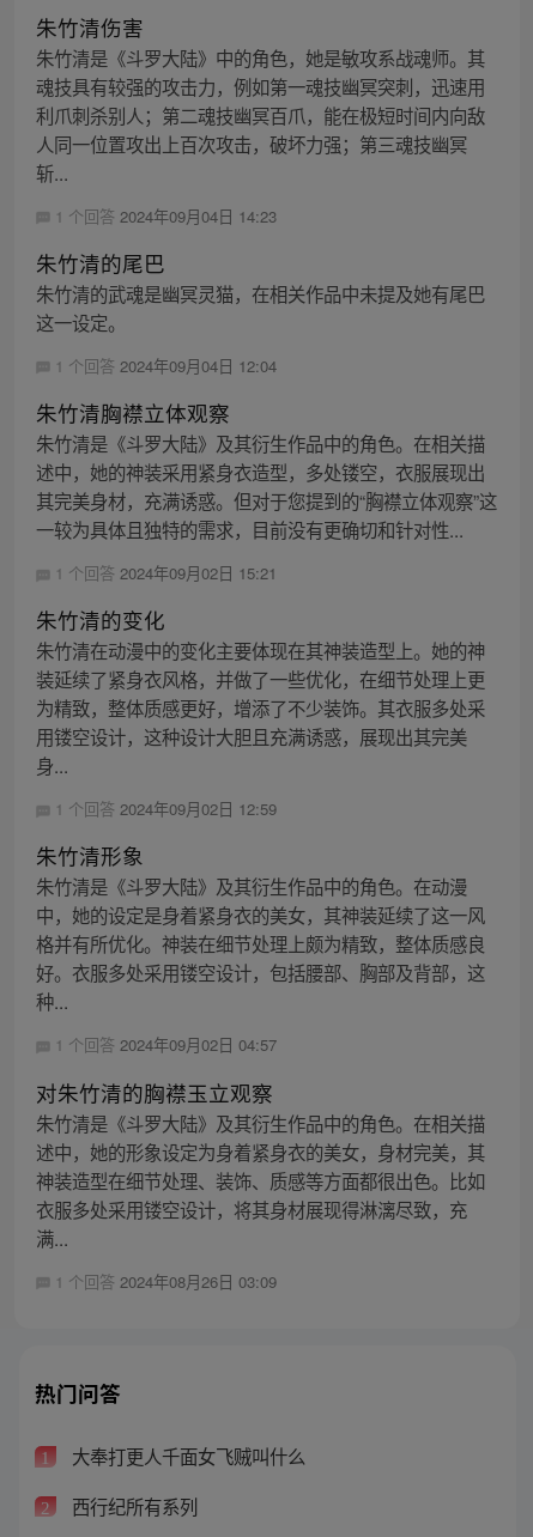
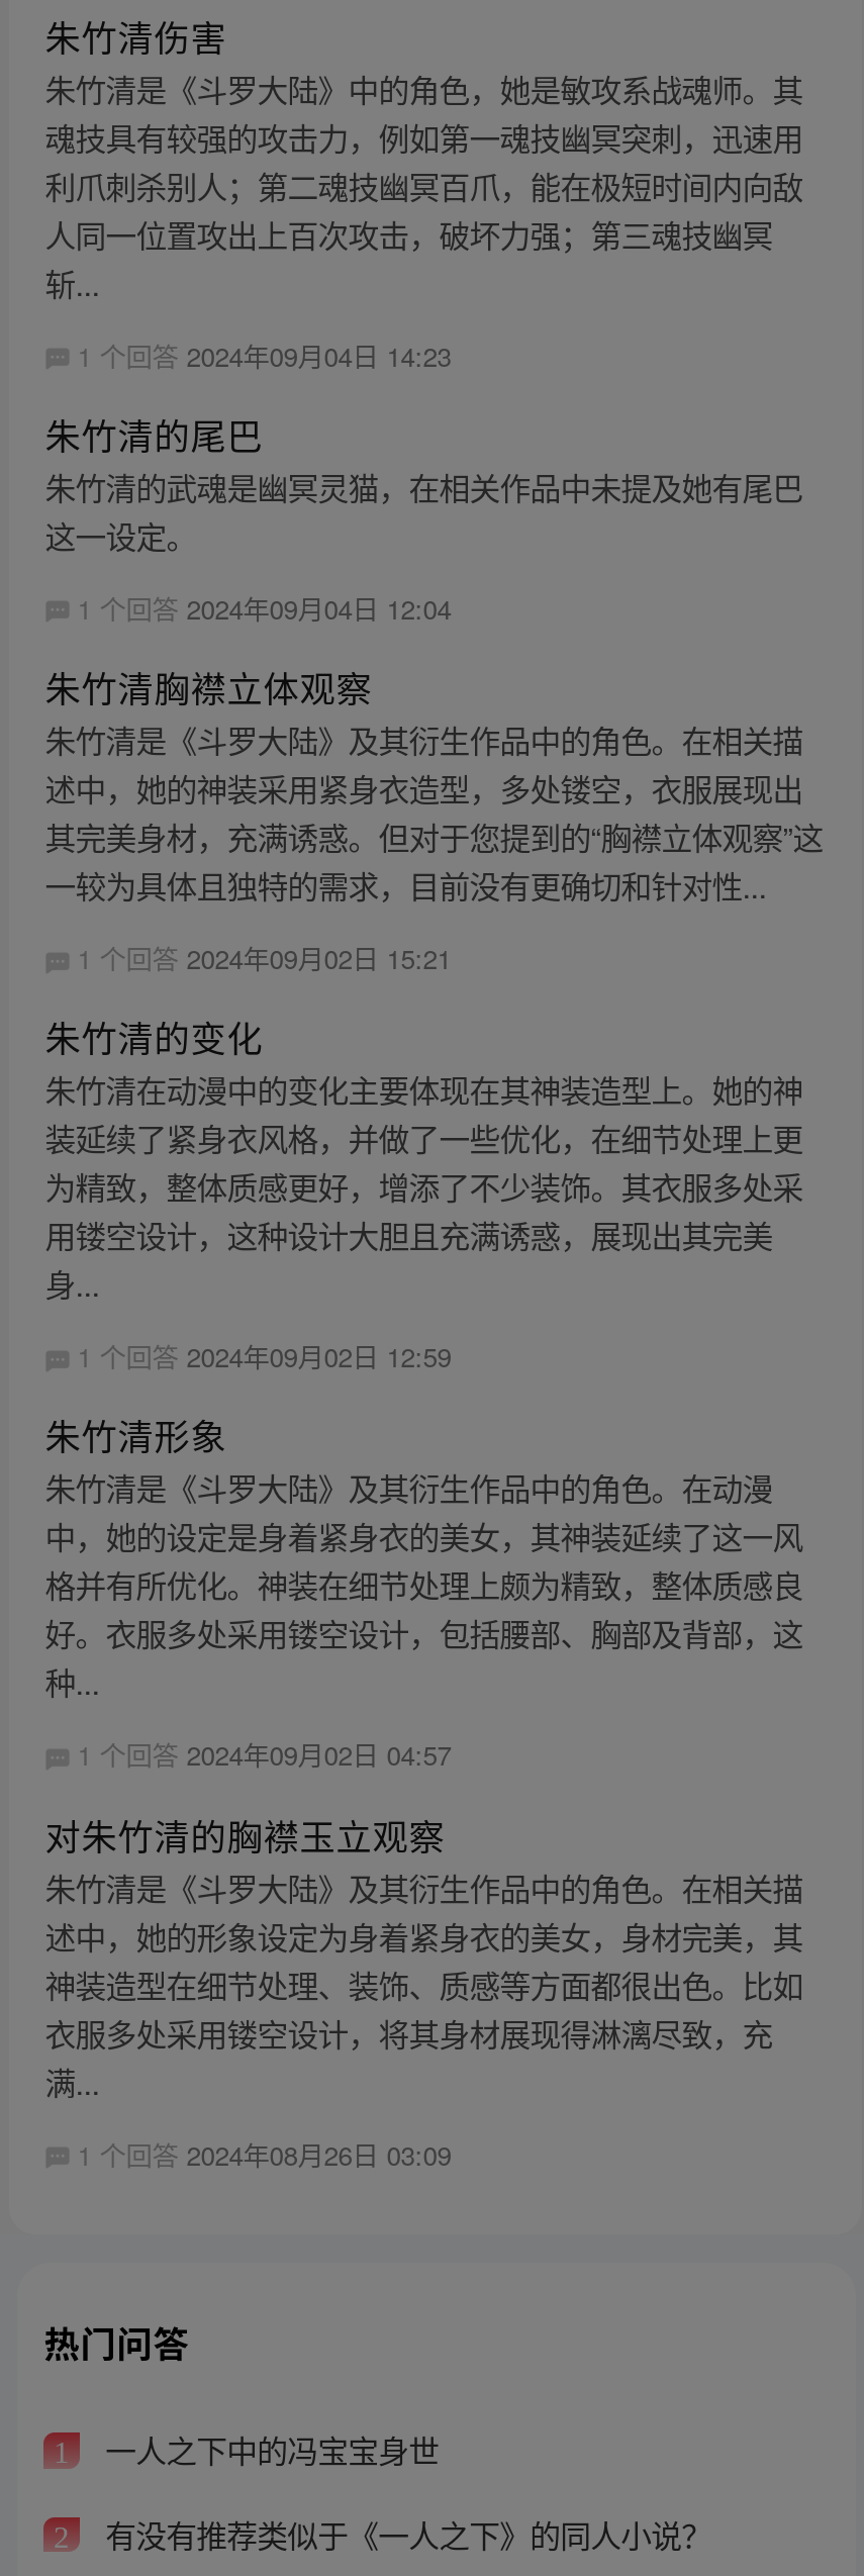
[67,1443,305,1469] 大奉打更人千面女飞贼叫什么 -> [97,2427,439,2471] 一人之下中的冯宝宝身世
[67,1492,197,1519] 西行纪所有系列 -> [97,2511,712,2555] 有没有推荐类似于《一人之下》的同人小说？

